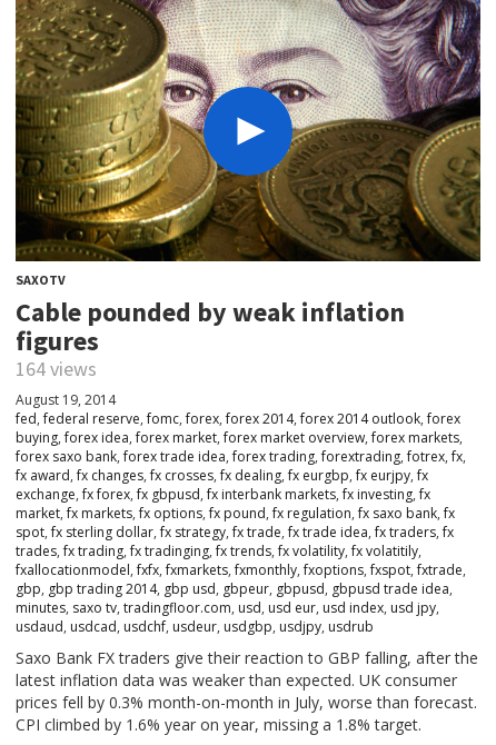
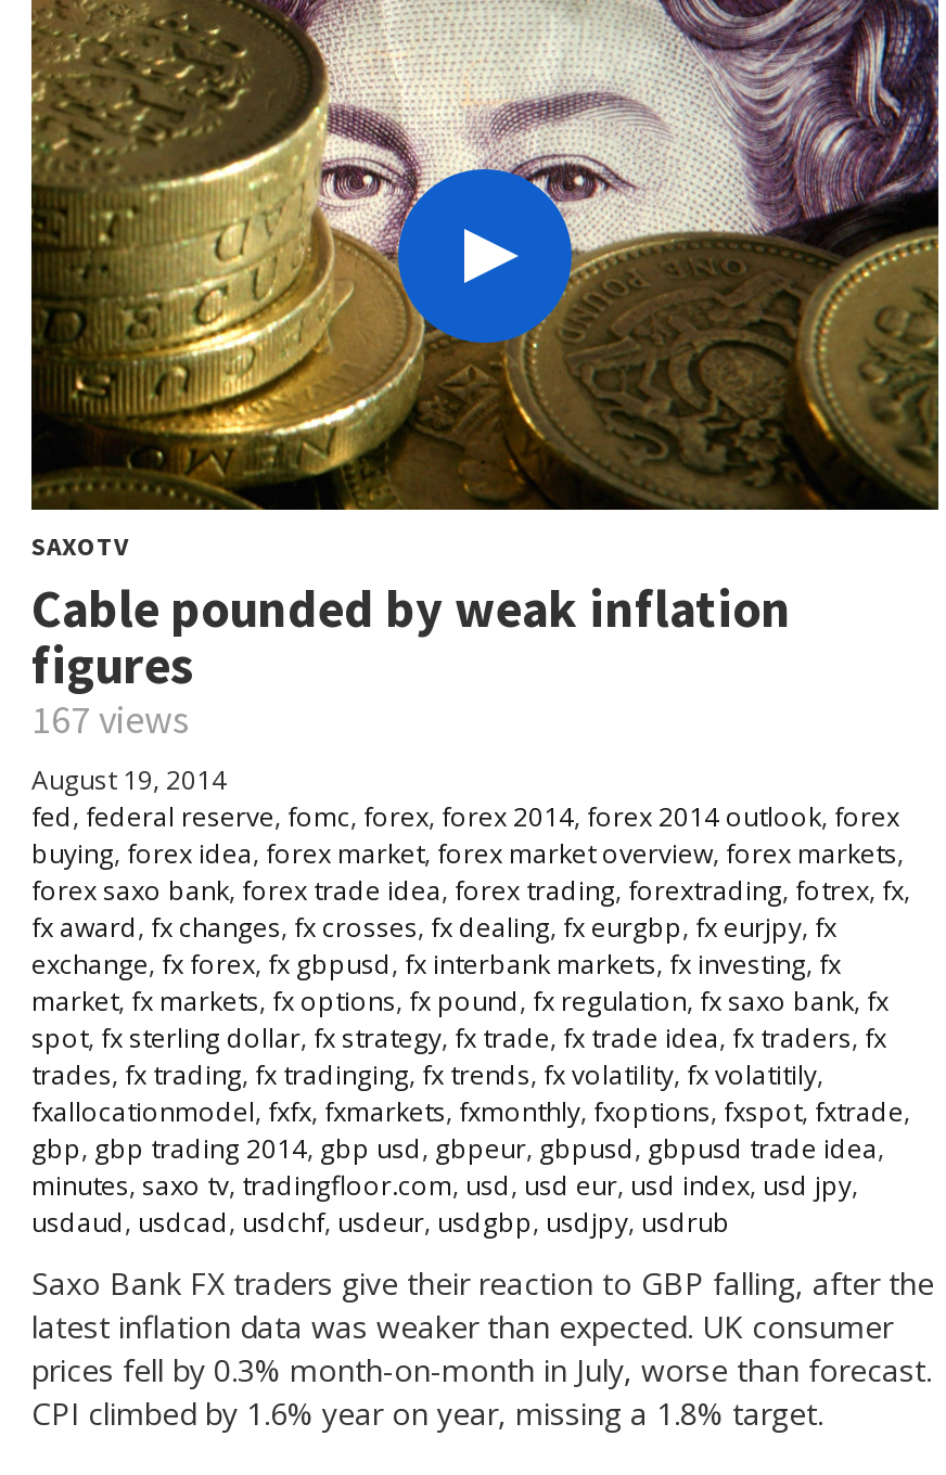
[16,356,97,382] 164 views -> [31,694,190,744] 167 views

